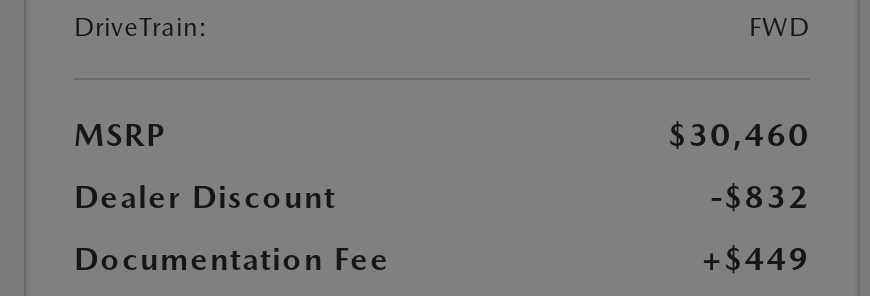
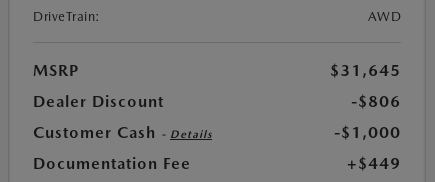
[749,12,810,42] FWD -> [367,9,401,24] AWD
[668,116,810,154] $30,460 -> [330,61,401,80] $31,645
[710,178,810,216] -$832 -> [33,92,401,142] -$806 | Customer Cash - Details | -$1,000

